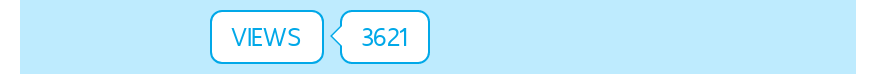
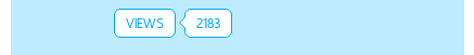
[231,13,407,57] VIEWS 3621 -> [125,10,220,34] VIEWS 2183

